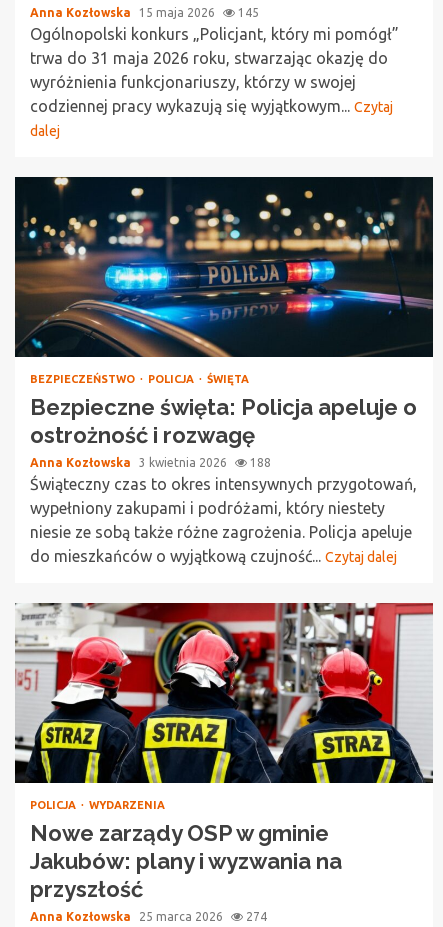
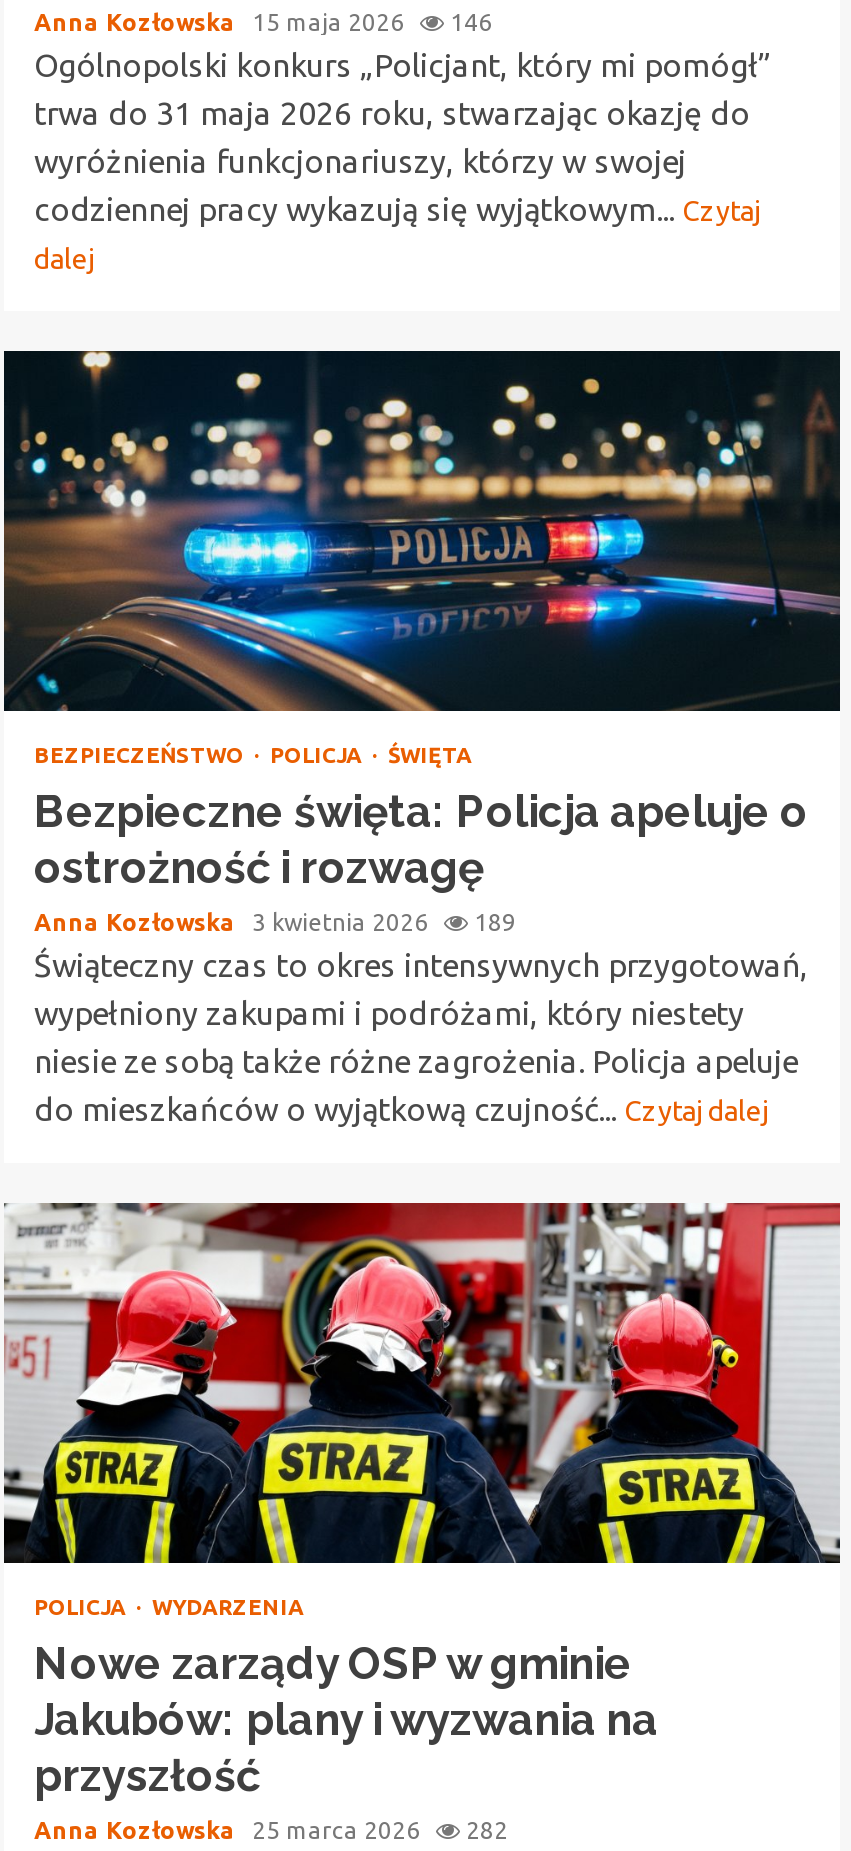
[30,6,259,19] Anna Kozłowska 15 maja 2026 145 -> [34,9,492,35] Anna Kozłowska 15 maja 2026 146
[30,456,271,469] Anna Kozłowska 3 kwietnia 2026 188 -> [34,909,516,935] Anna Kozłowska 3 kwietnia 2026 189
[30,910,267,923] Anna Kozłowska 25 marca 2026 274 -> [34,1817,508,1843] Anna Kozłowska 25 marca 2026 282

